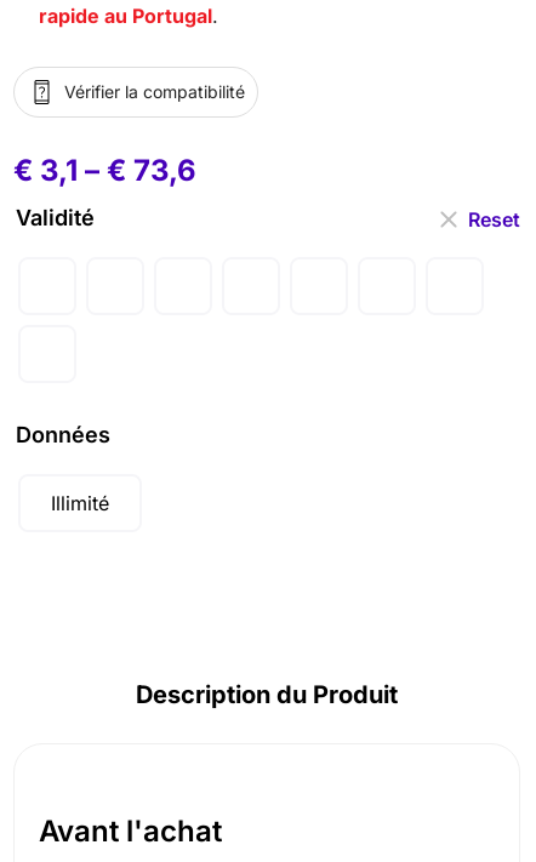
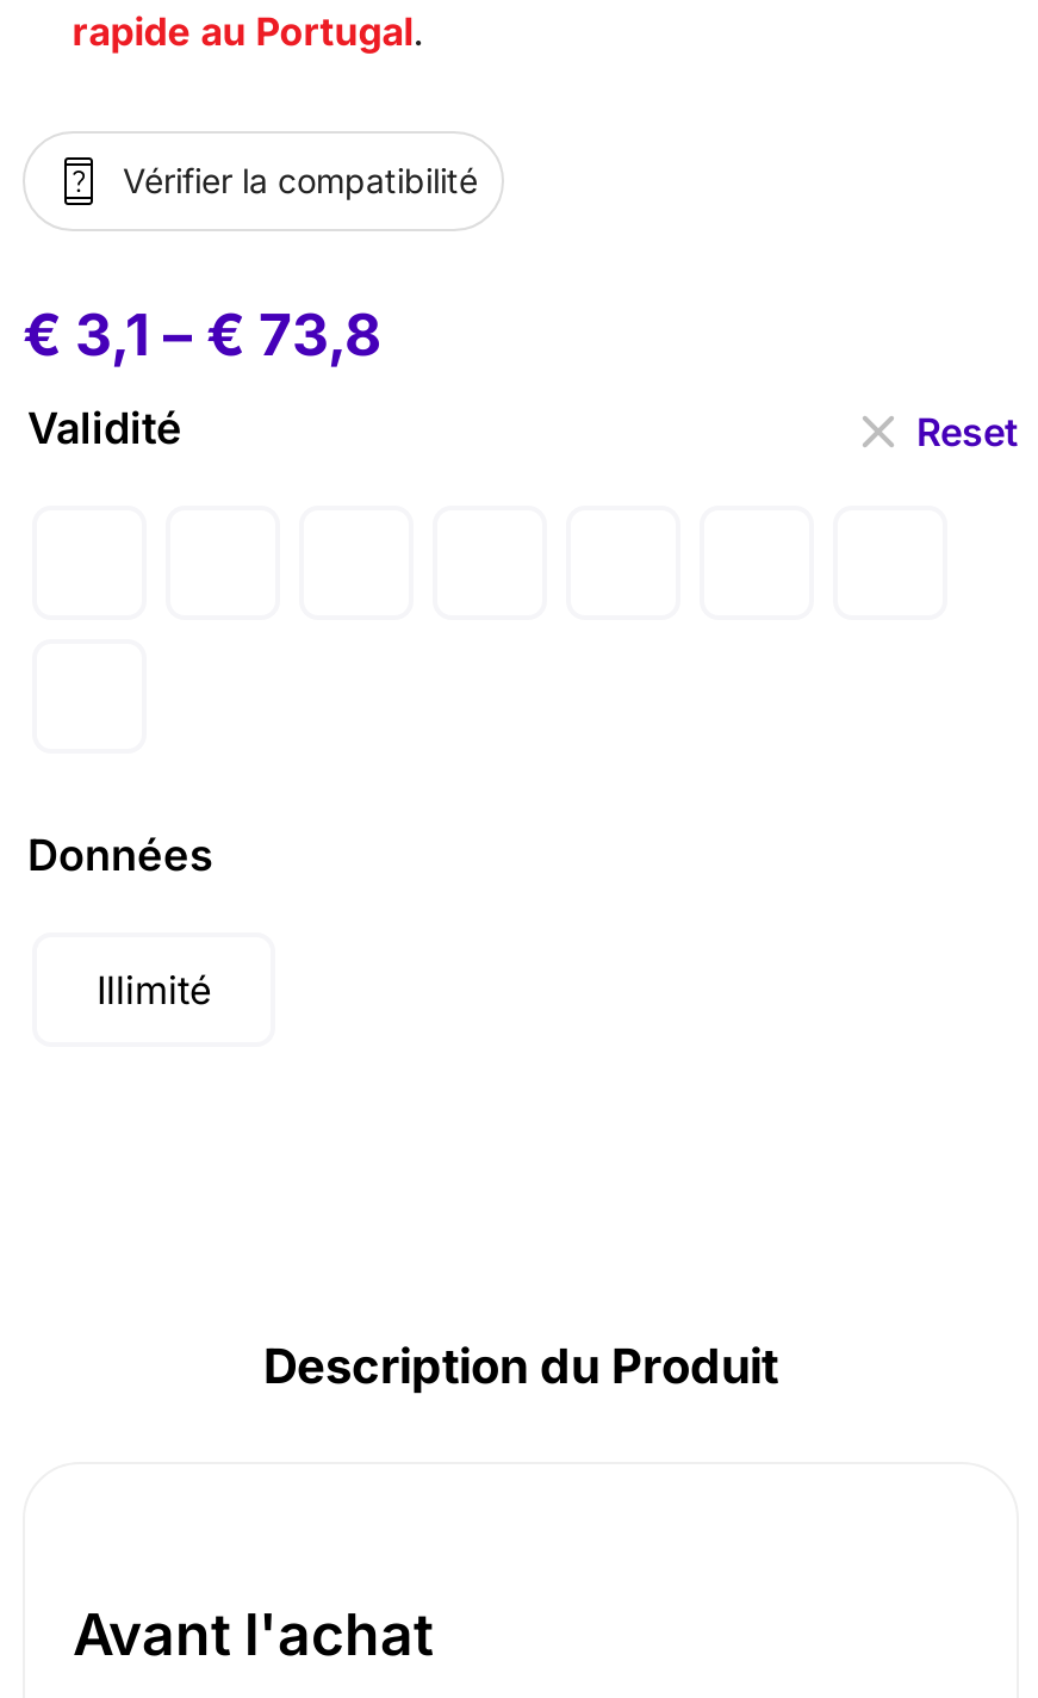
[13,153,196,188] €3,1 – €73,6 -> [23,300,383,369] €3,1 – €73,8

